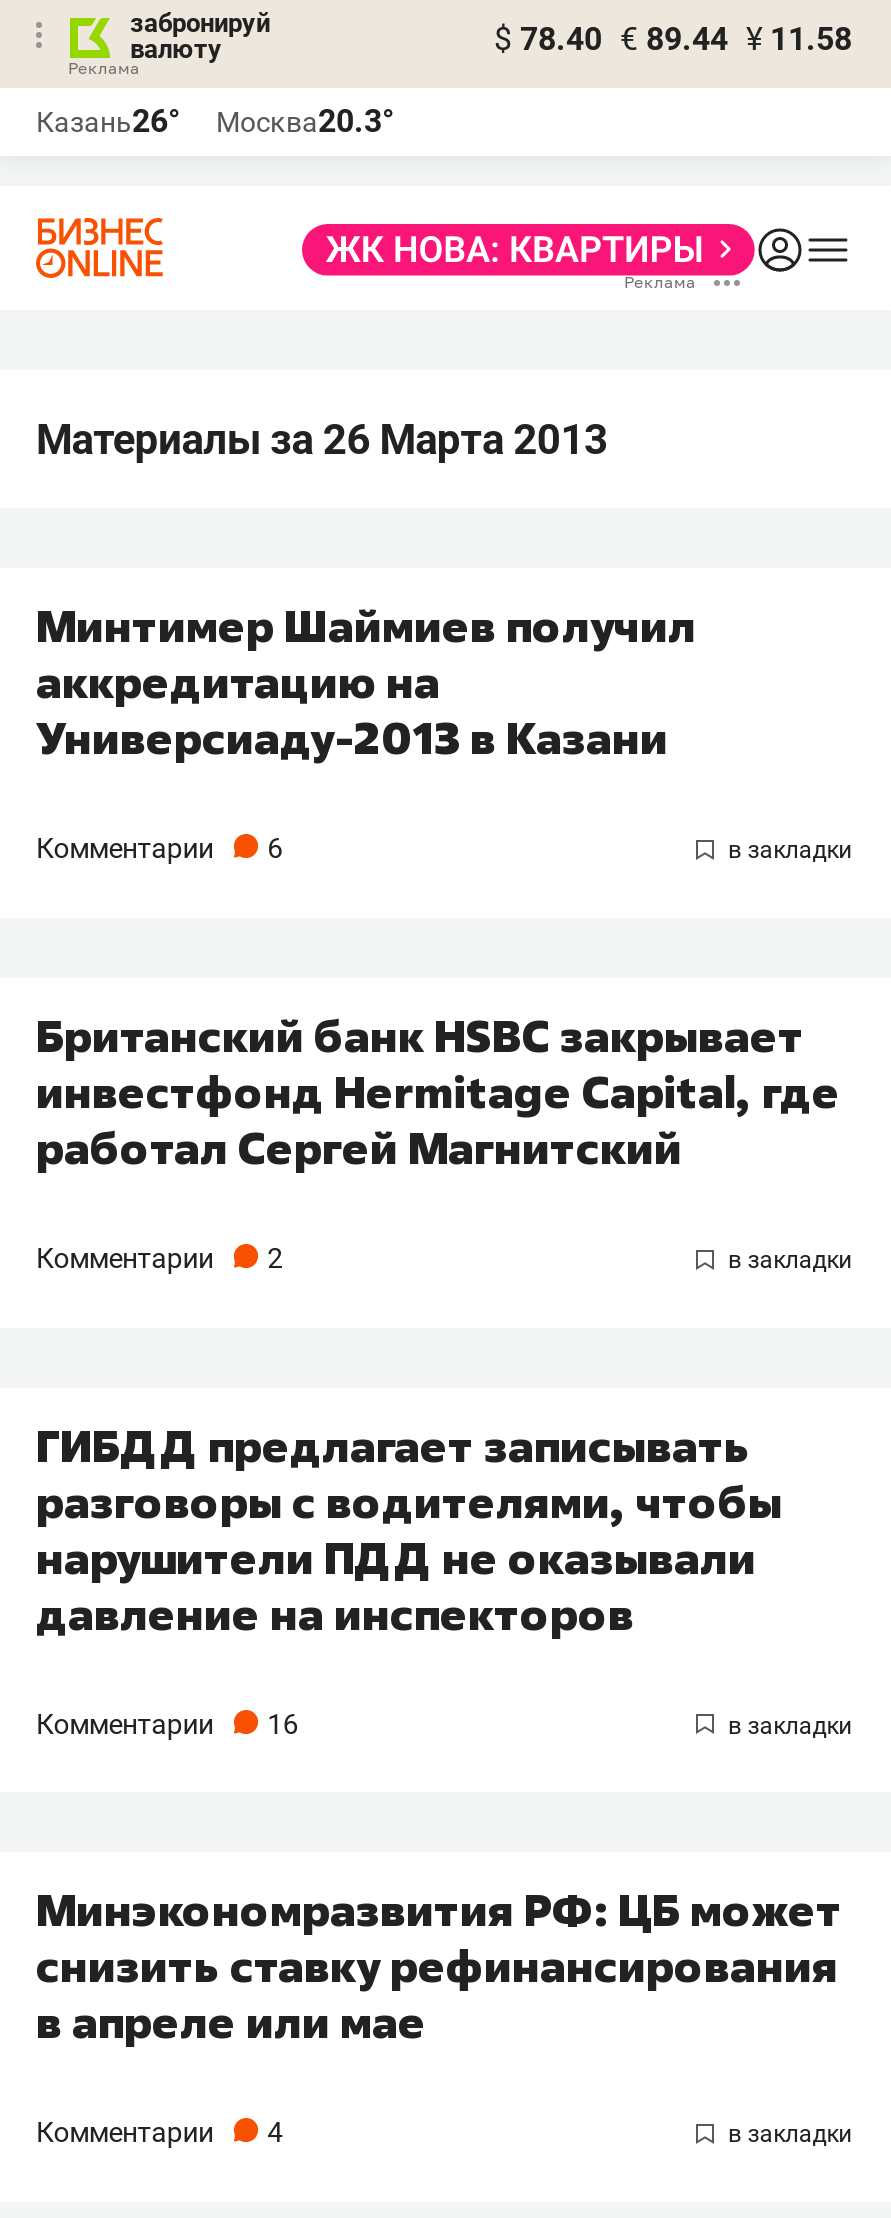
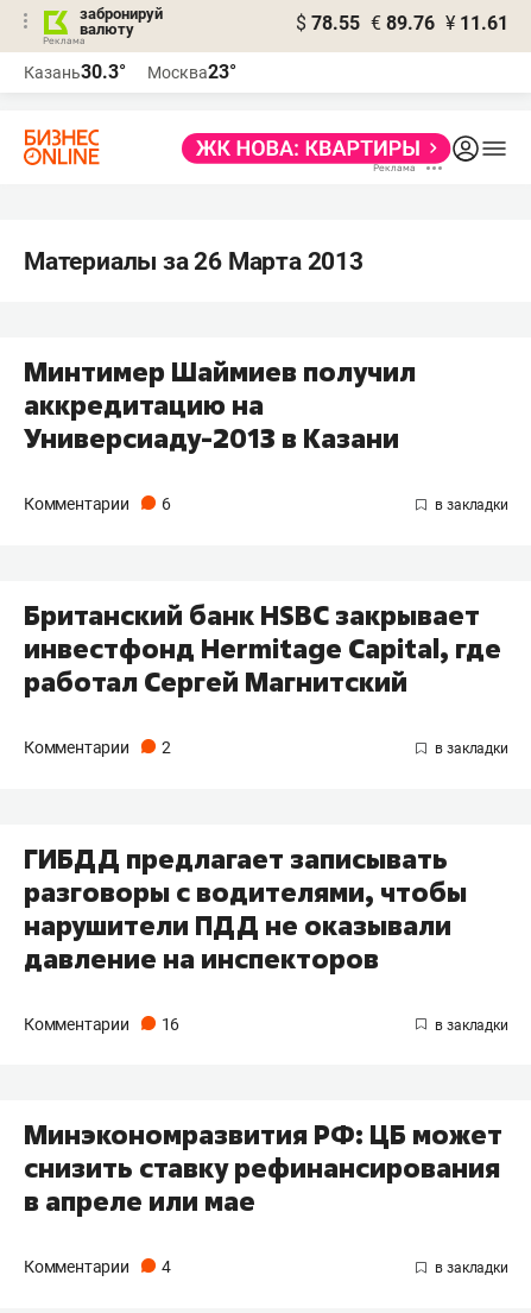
[494,20,852,58] $ 78.40 € 89.44 ¥ 11.58 -> [296,12,508,34] $ 78.55 € 89.76 ¥ 11.61
[36,102,180,140] Казань26° -> [24,61,126,83] Казань30.3°
[216,102,394,140] Москва20.3° -> [147,61,236,83] Москва23°

